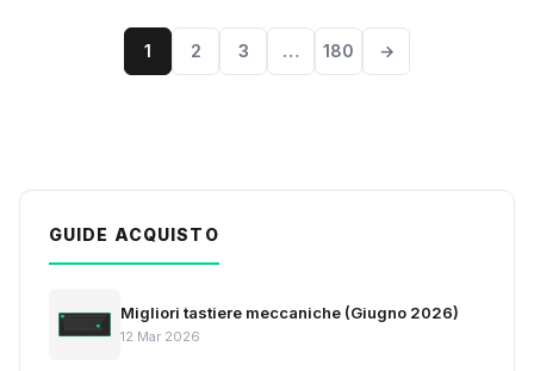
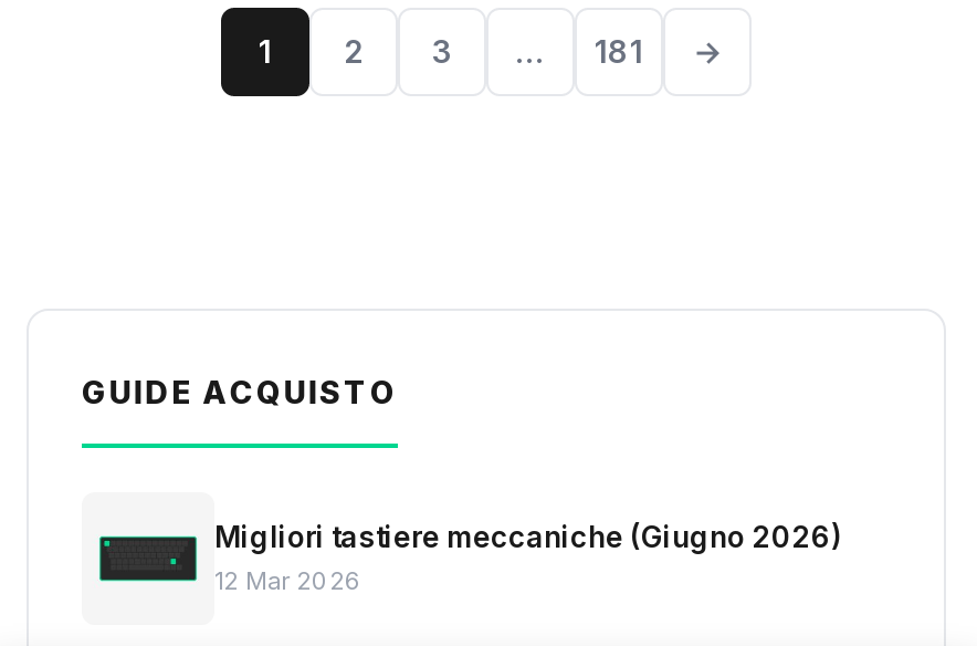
[323,41,354,61] 180 -> [595,32,643,70] 181

